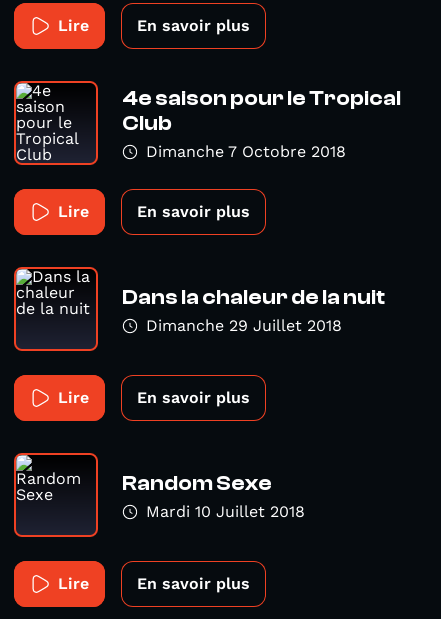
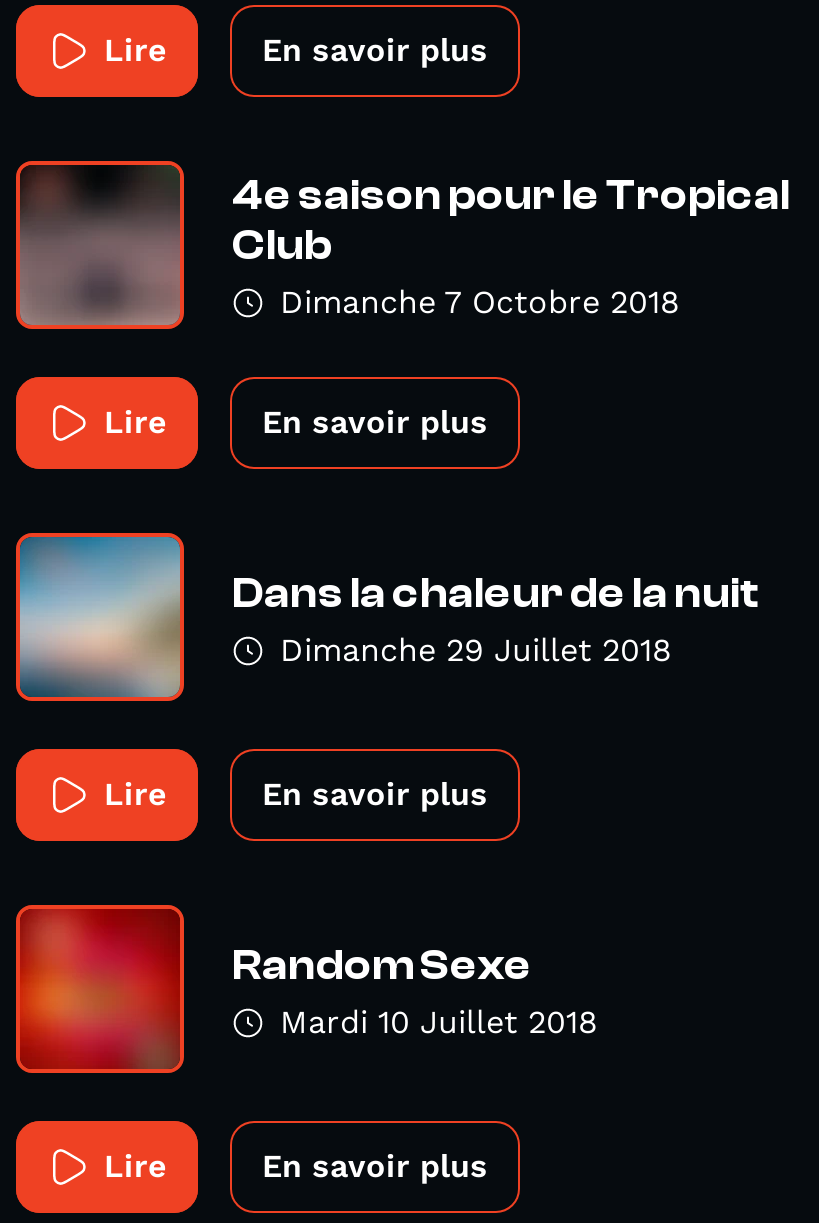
[15,80,96,163] [image] -> [18,158,182,330] [image]
[15,266,96,349] [image] -> [18,530,182,702] [image]
[15,452,96,535] [image] -> [18,902,182,1074] [image]

